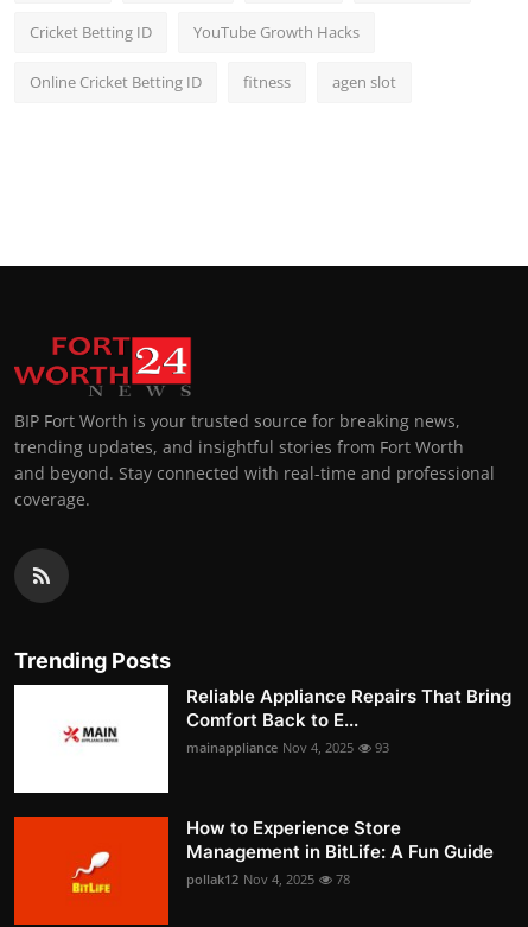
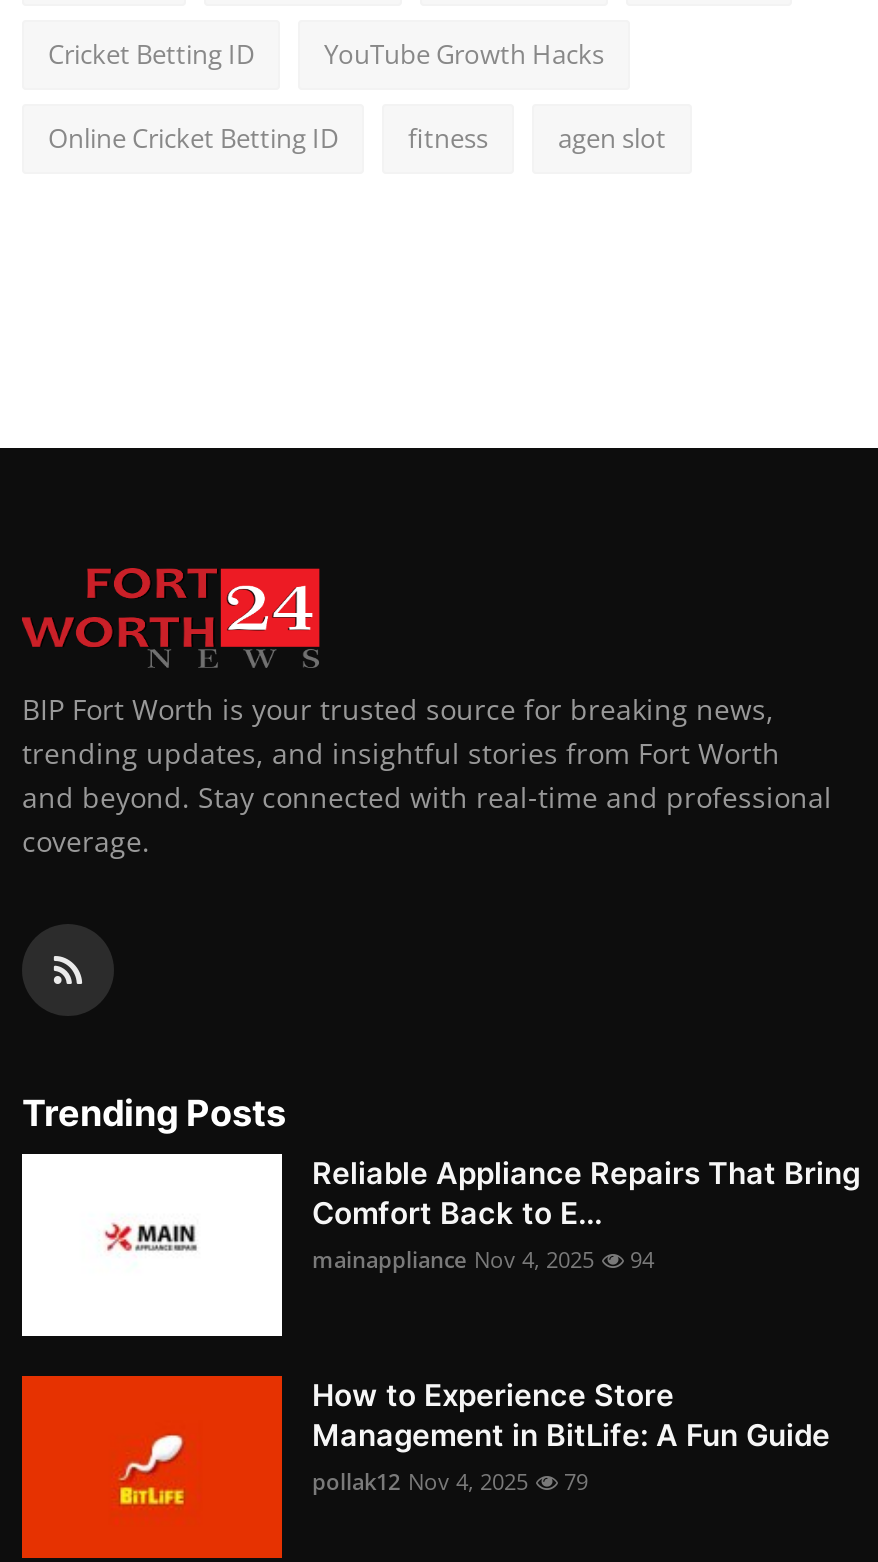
[186,739,389,757] mainappliance Nov 4, 2025 93 -> [312,1245,654,1275] mainappliance Nov 4, 2025 94
[186,871,350,888] pollak12 Nov 4, 2025 78 -> [312,1467,588,1497] pollak12 Nov 4, 2025 79

